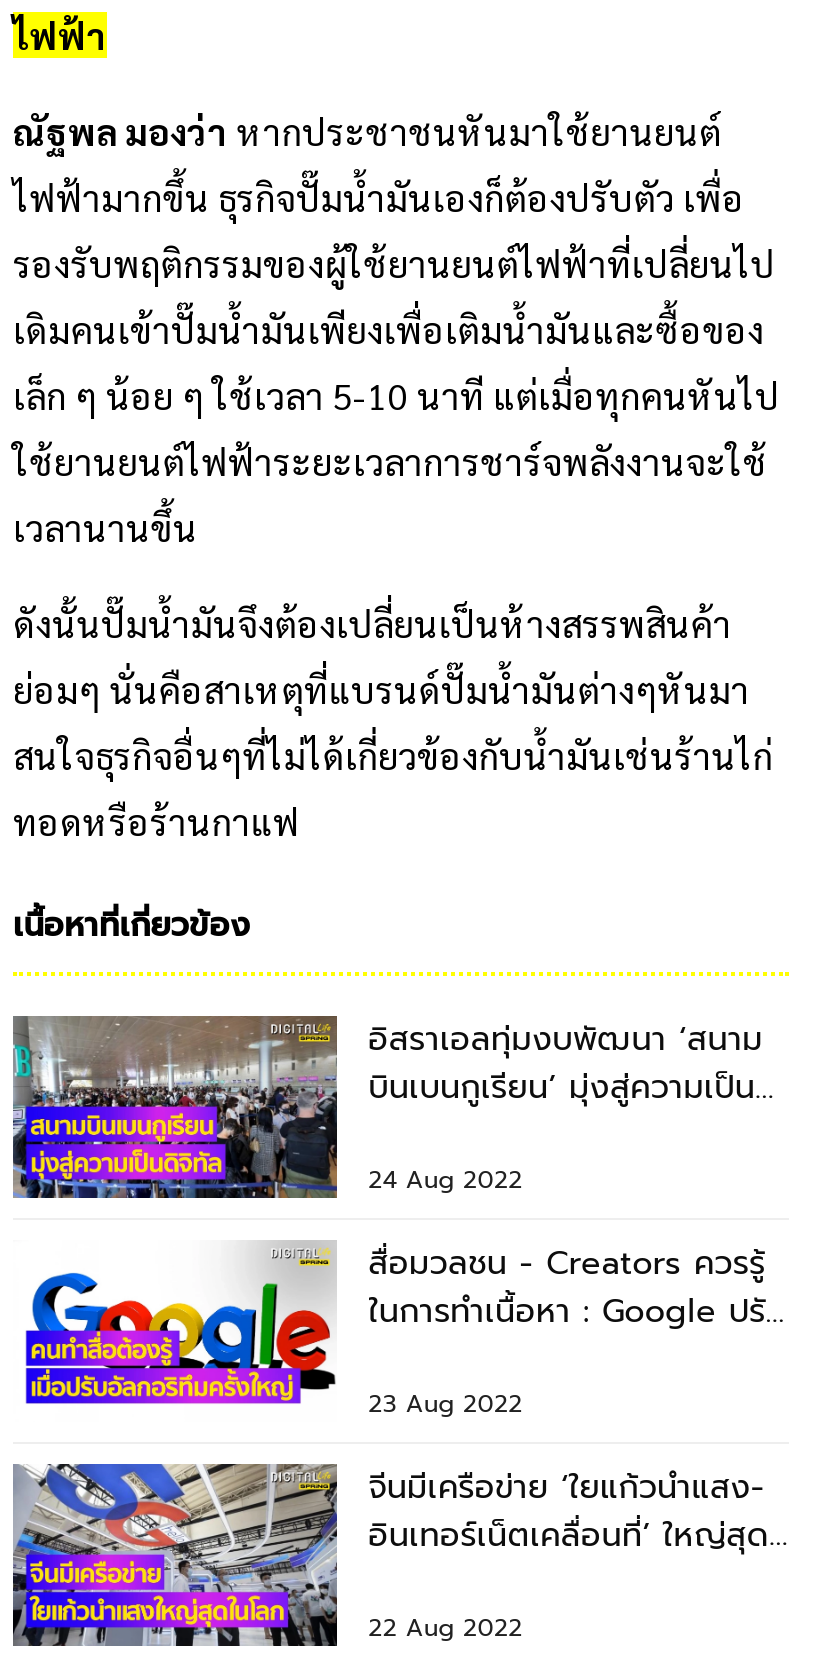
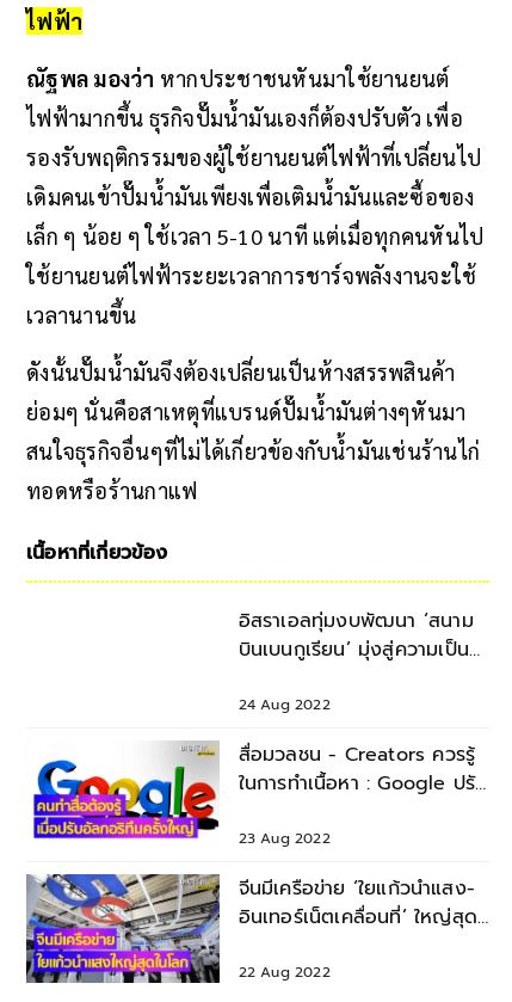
[11,1014,339,1200] [image] -> none

